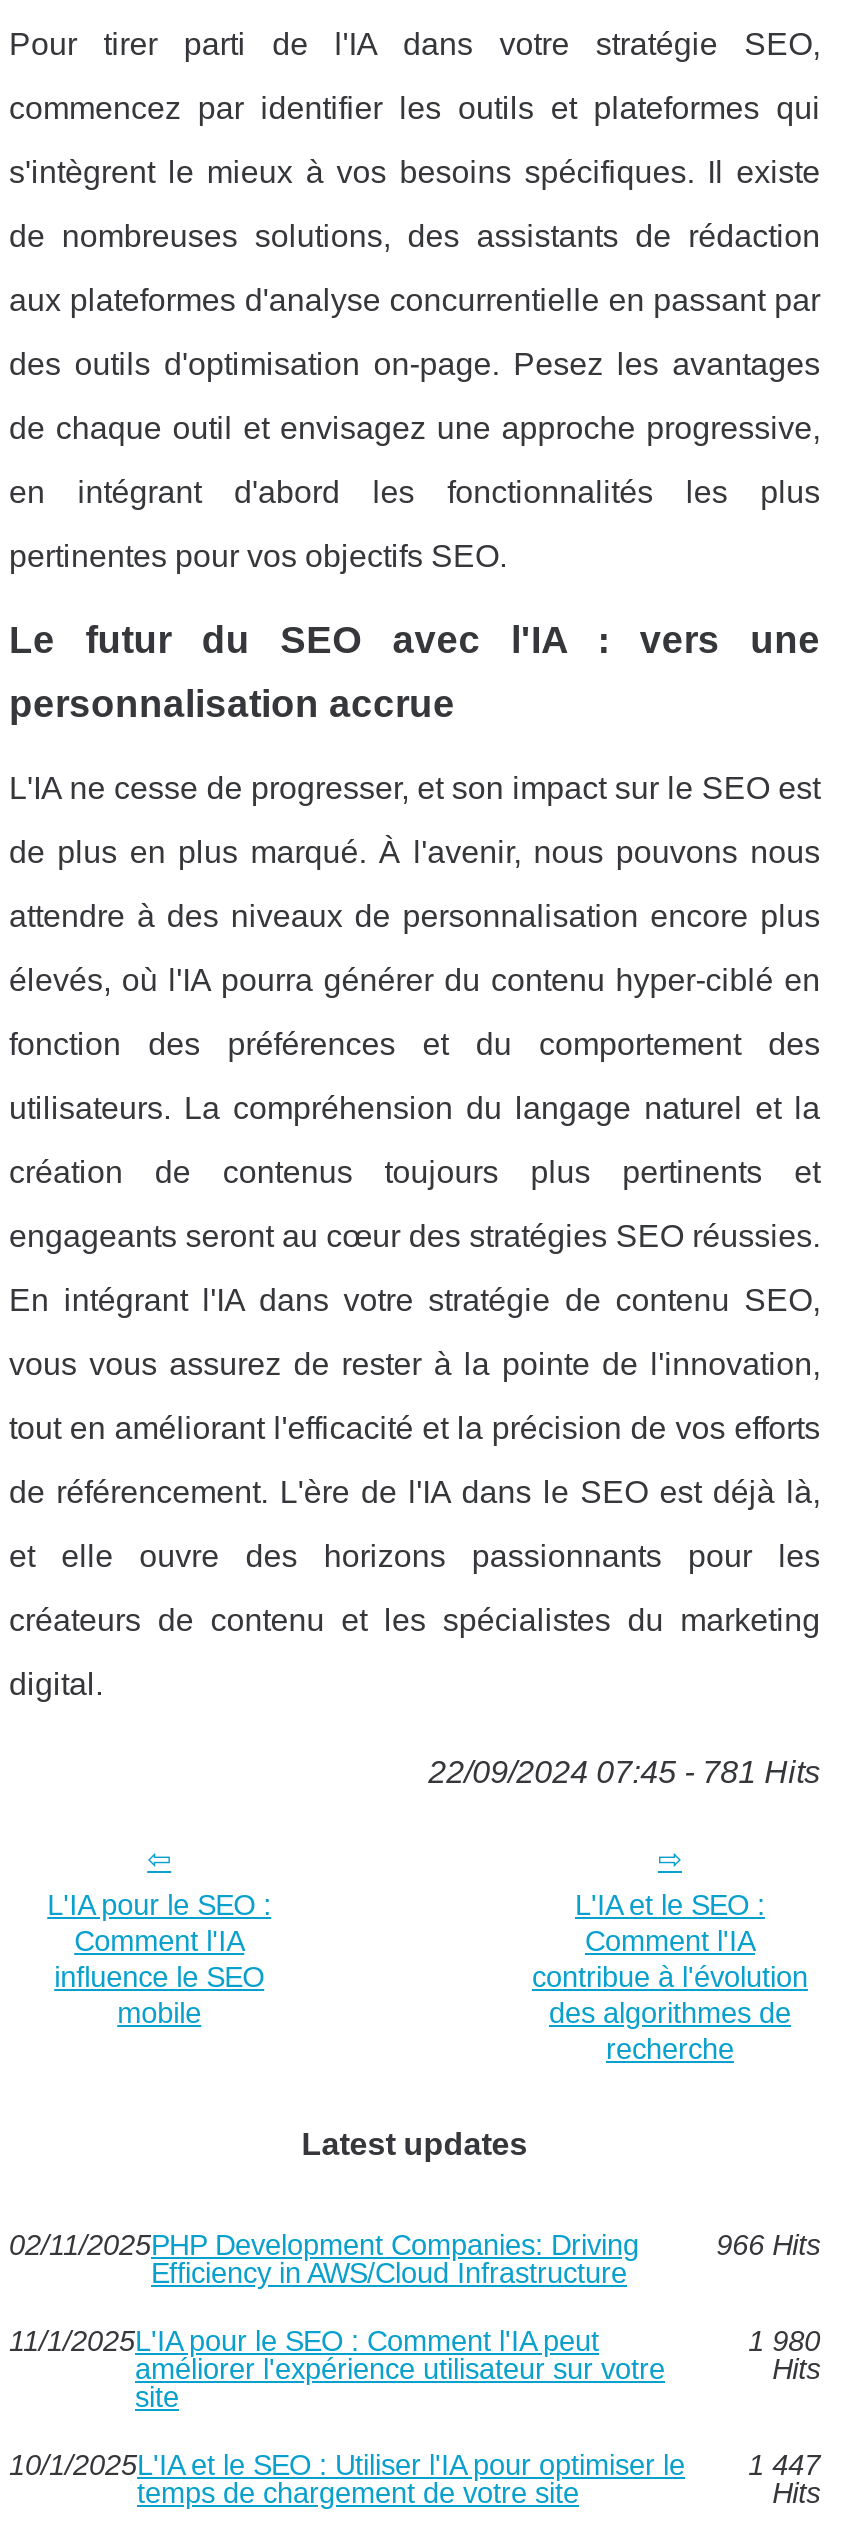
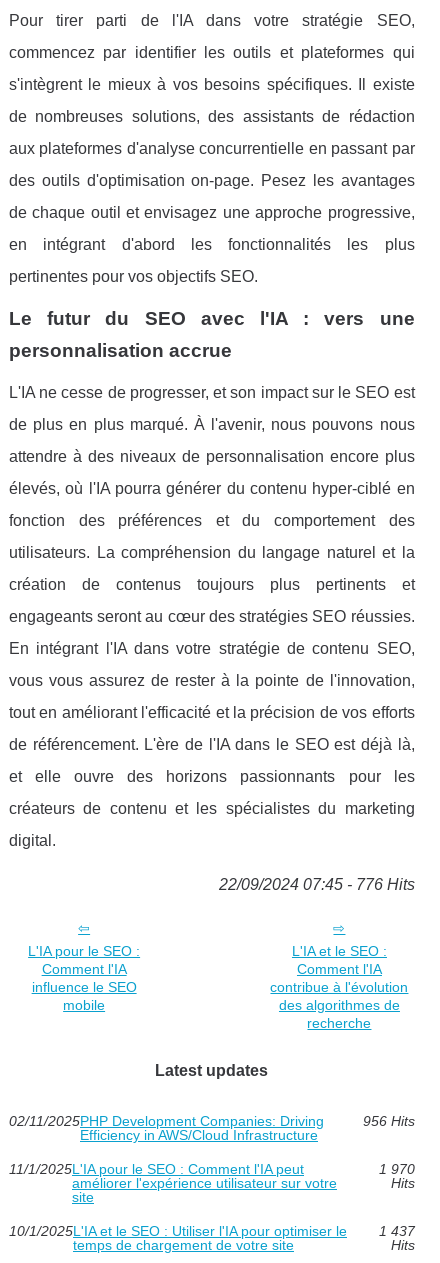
[428,1756,820,1790] 22/09/2024 07:45 - 781 Hits -> [219,876,415,893] 22/09/2024 07:45 - 776 Hits
[716,2230,820,2262] 966 Hits -> [363,1113,415,1129] 956 Hits
[748,2326,820,2358] 1 980 -> [379,1161,415,1177] 1 970
[9,2450,820,2482] 10/1/2025L'IA et le SEO : Utiliser l'IA pour optimiser le 1 447 -> [9,1223,415,1239] 10/1/2025L'IA et le SEO : Utiliser l'IA pour optimiser le 1 437

